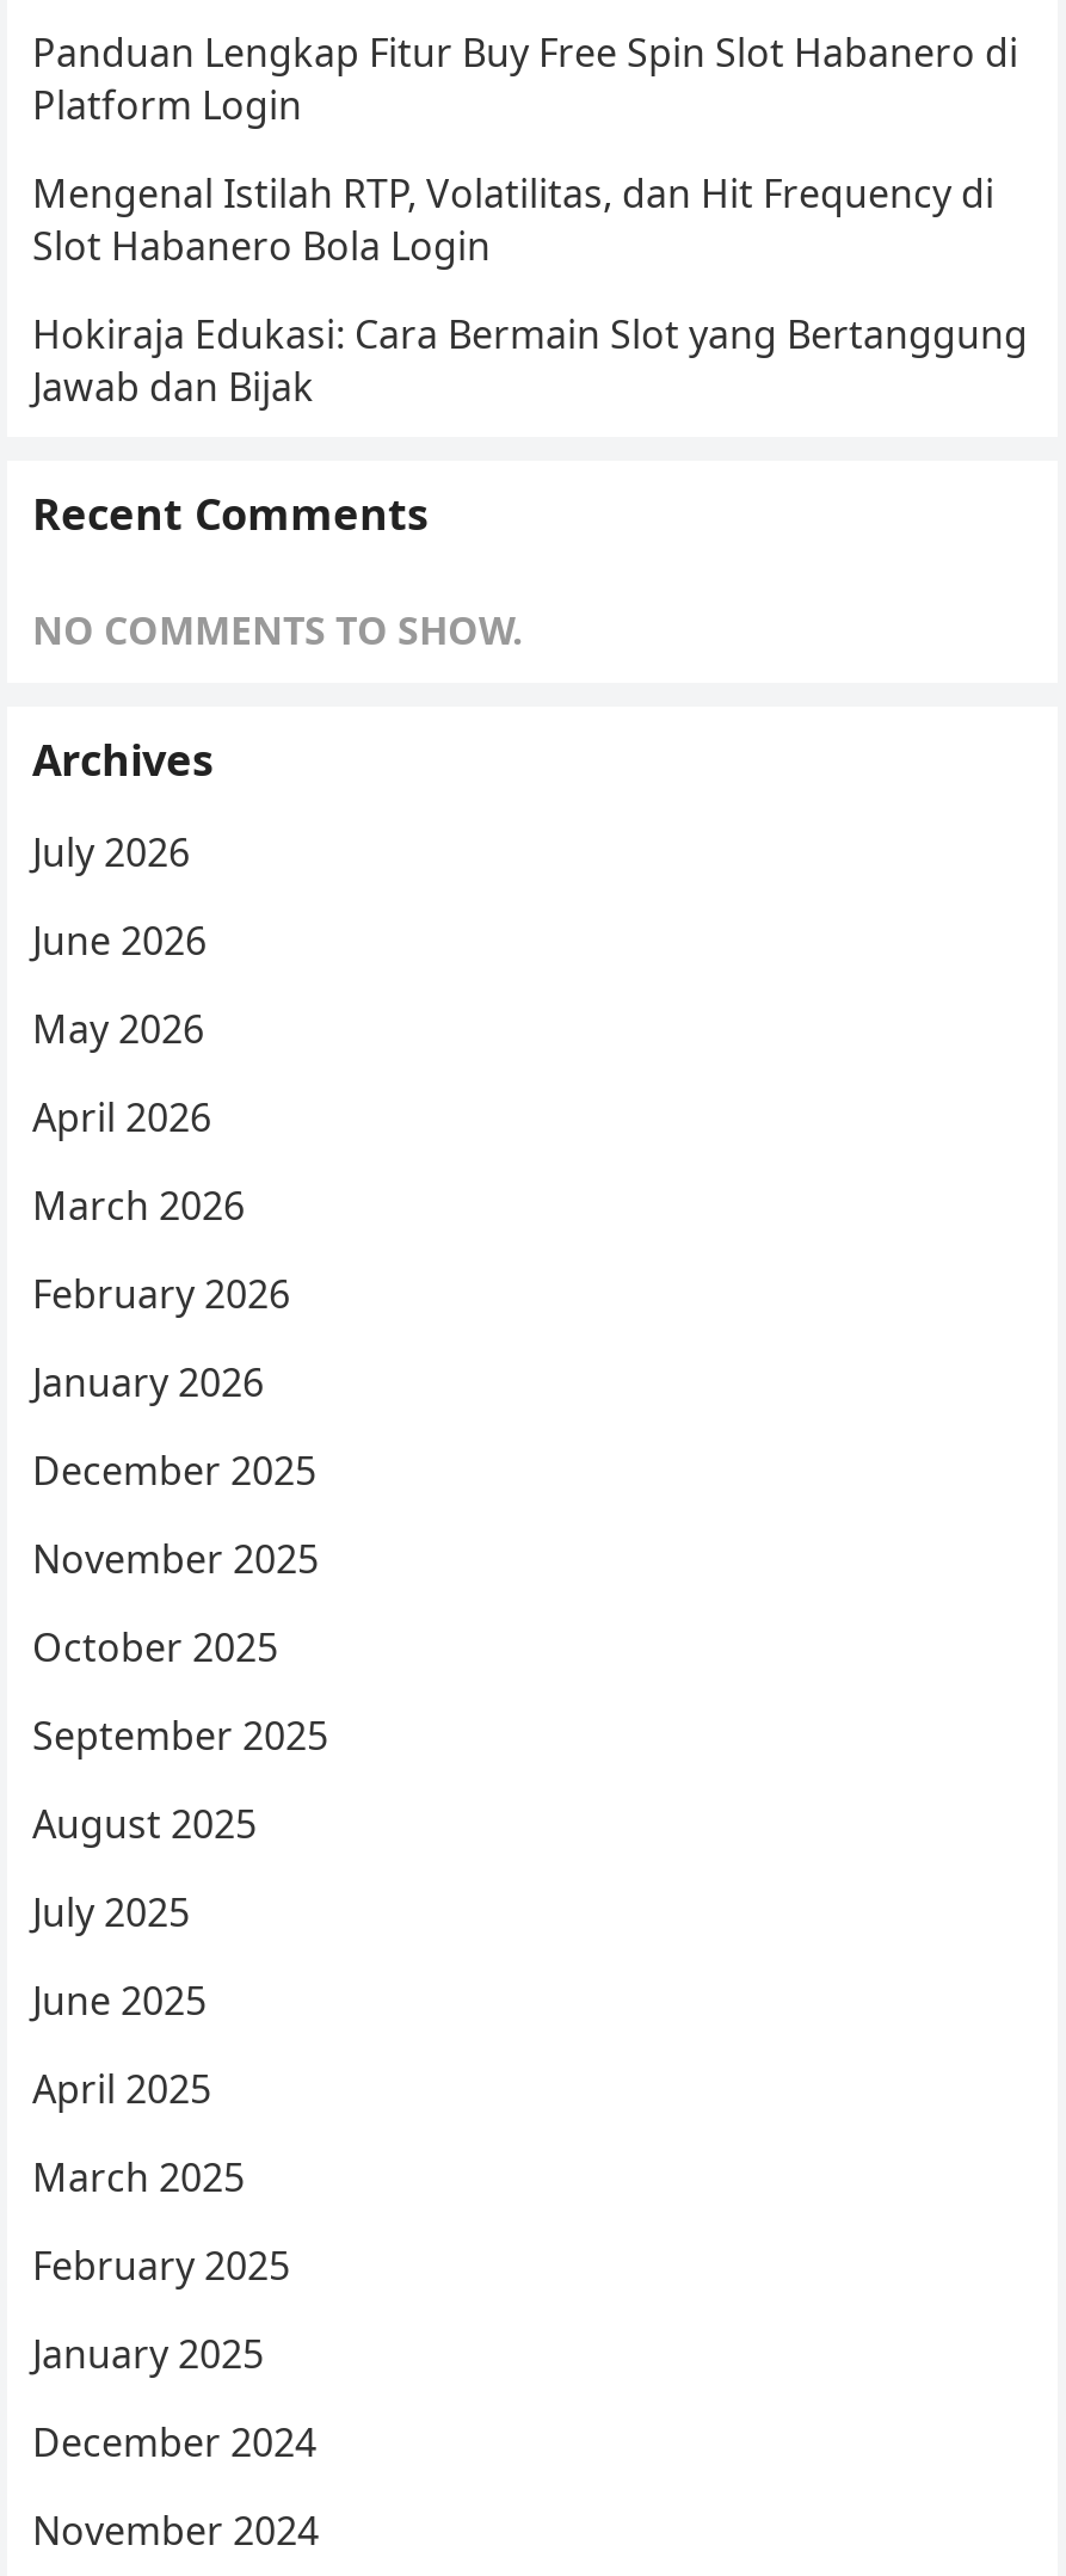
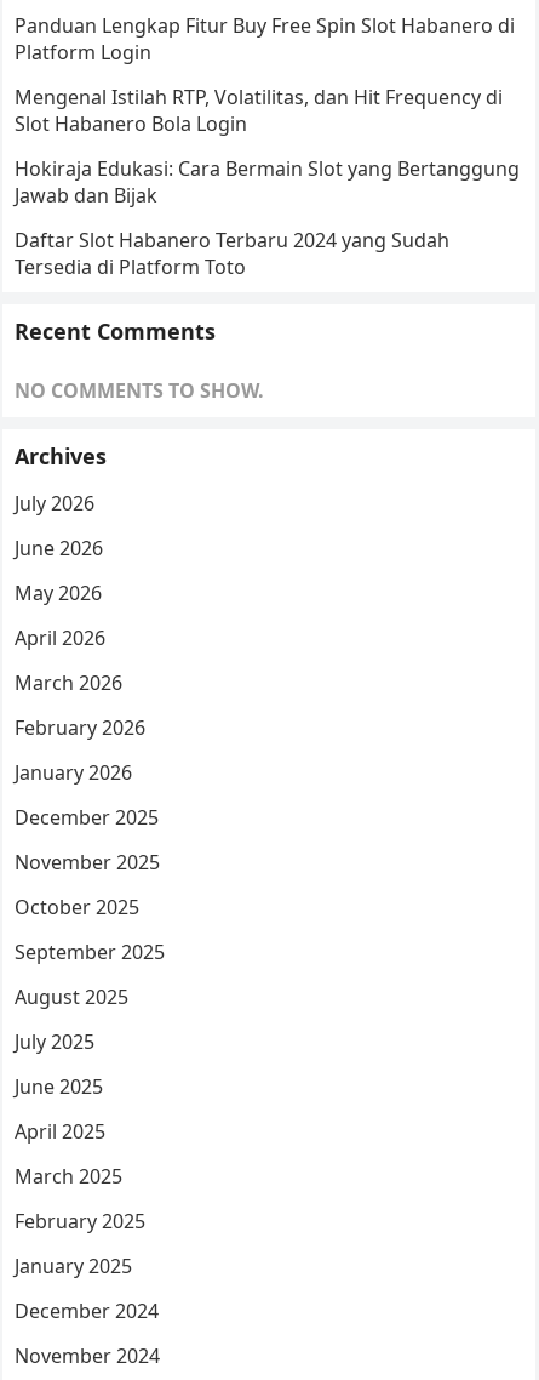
none -> [15,227,450,280] Daftar Slot Habanero Terbaru 2024 yang Sudah | Tersedia di Platform Toto

